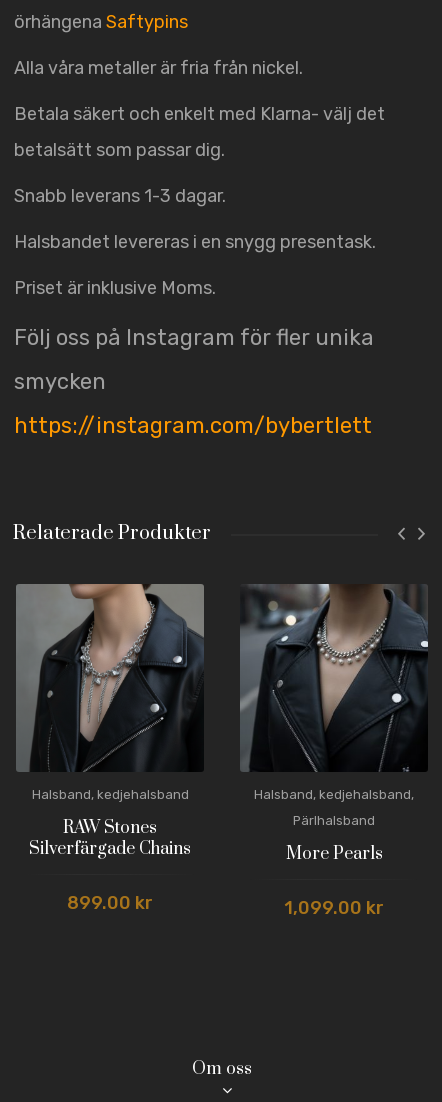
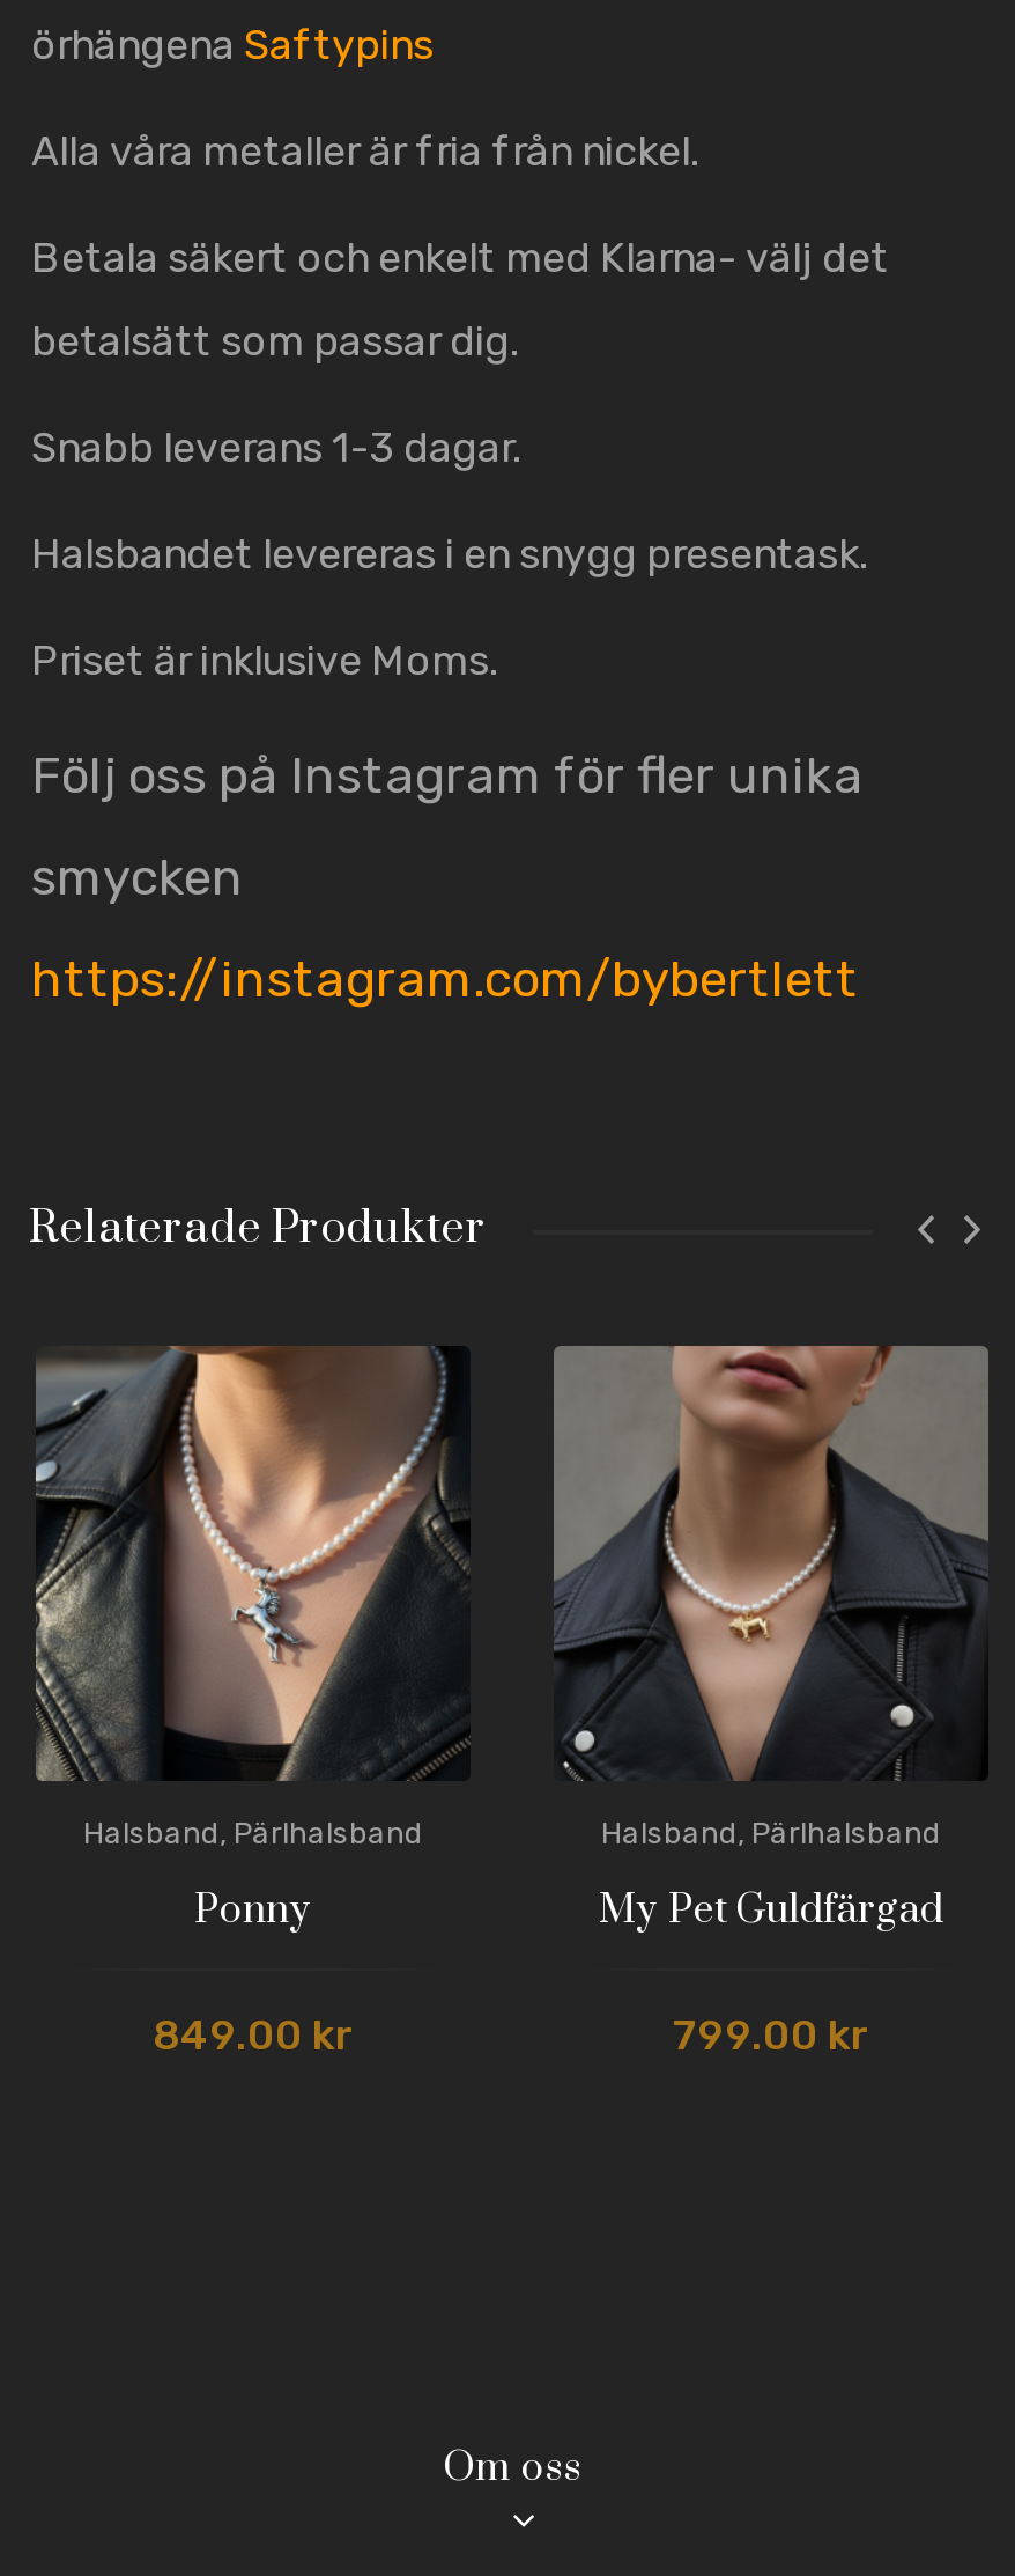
[15,583,205,914] [image] | Halsband, kedjehalsband | RAW Stones | Silverfärgade Chains | 899.00 kr -> [36,1346,471,2061] [image] | Halsband, Pärlhalsband | Ponny | 849.00 kr
[240,583,428,919] [image] | Halsband, kedjehalsband, | Pärlhalsband | More Pearls | 1,099.00 kr -> [551,1344,991,2061] [image] | Halsband, Pärlhalsband | My Pet Guldfärgad | 799.00 kr

